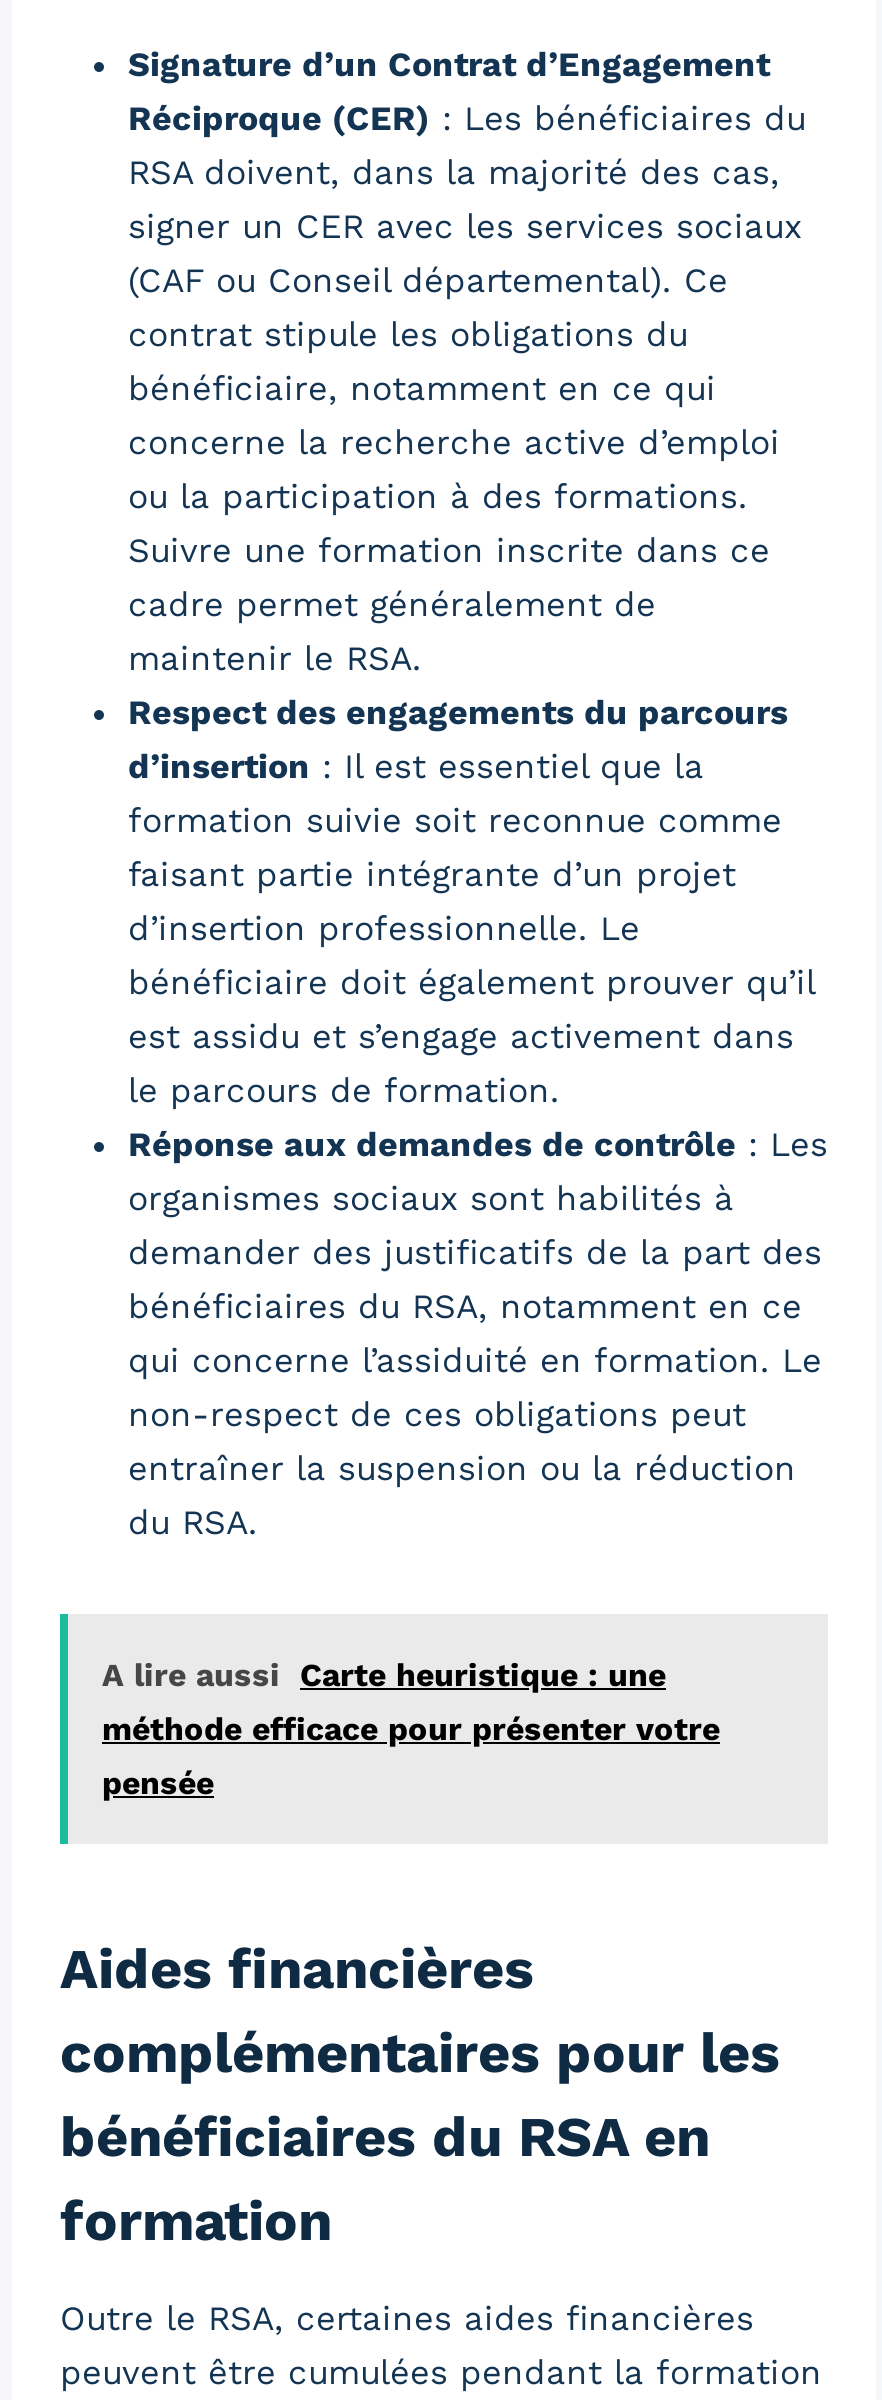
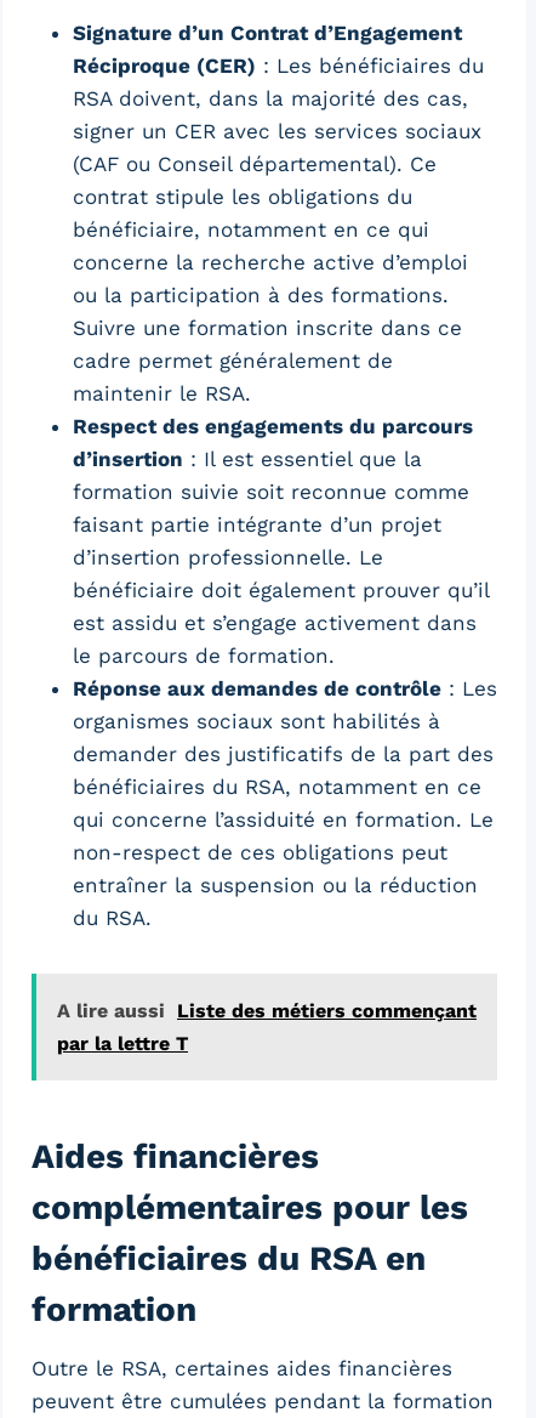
[102,1656,720,1802] A lire aussi Carte heuristique : une | méthode efficace pour présenter votre | pensée -> [57,999,477,1055] A lire aussi Liste des métiers commençant | par la lettre T

